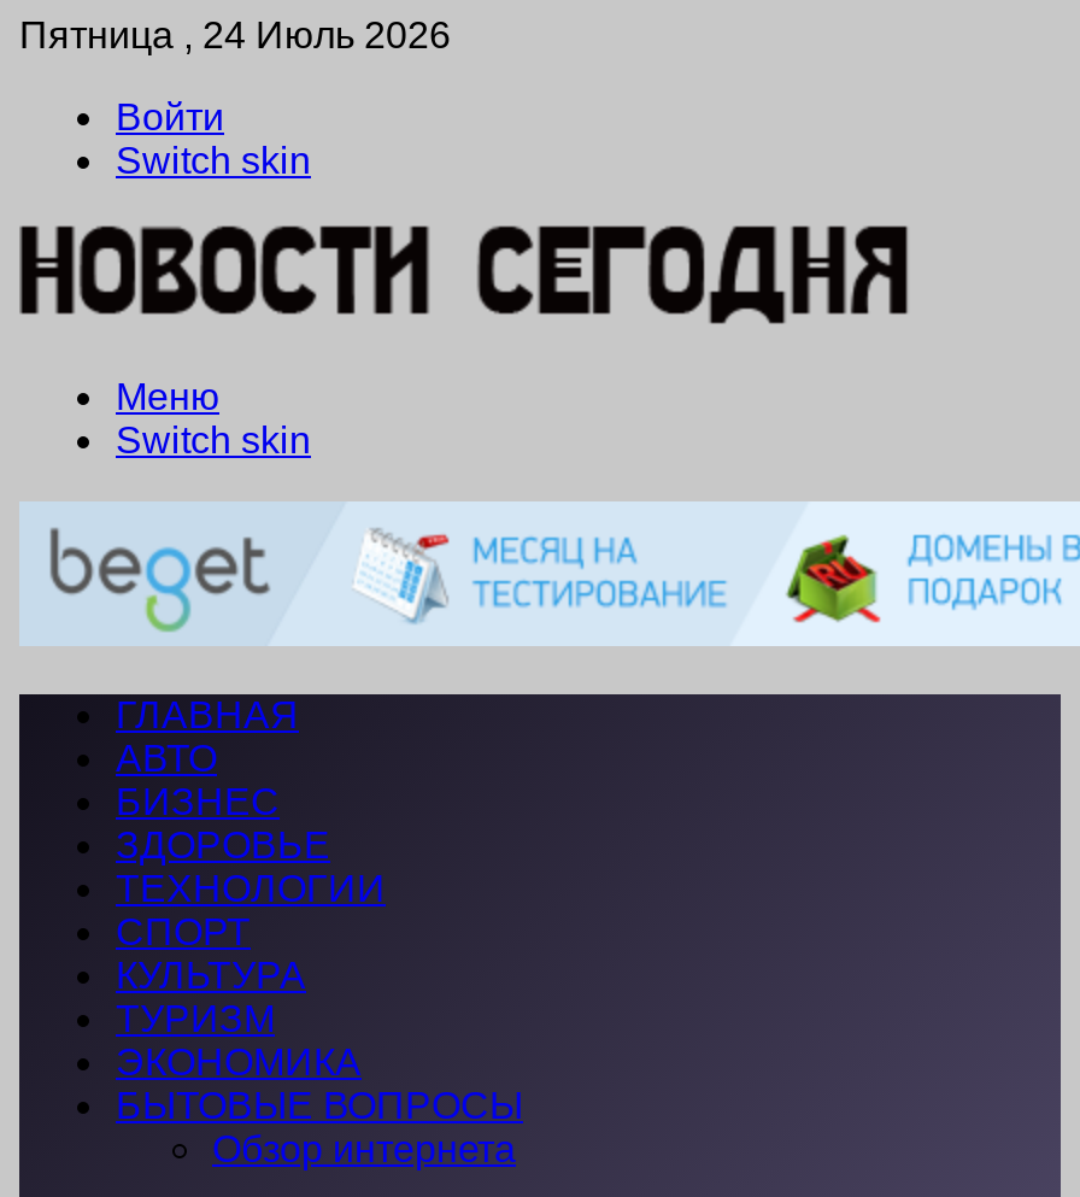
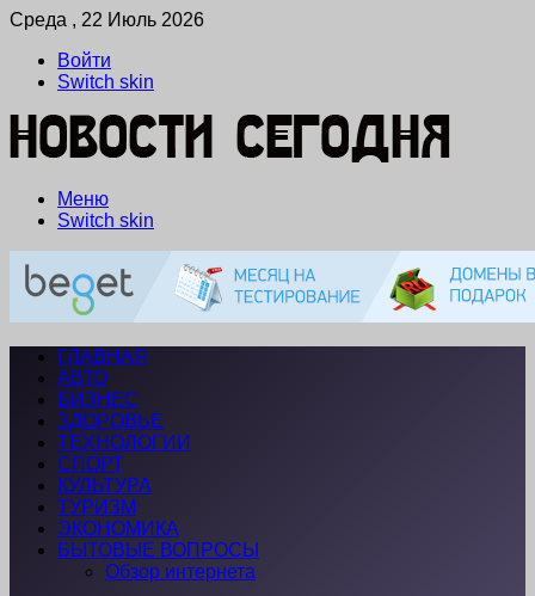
[19,14,451,55] Пятница , 24 Июль 2026 -> [10,10,204,30] Среда , 22 Июль 2026

